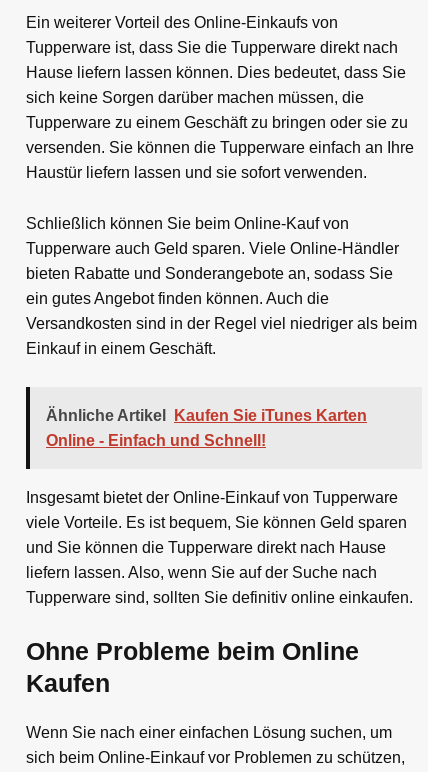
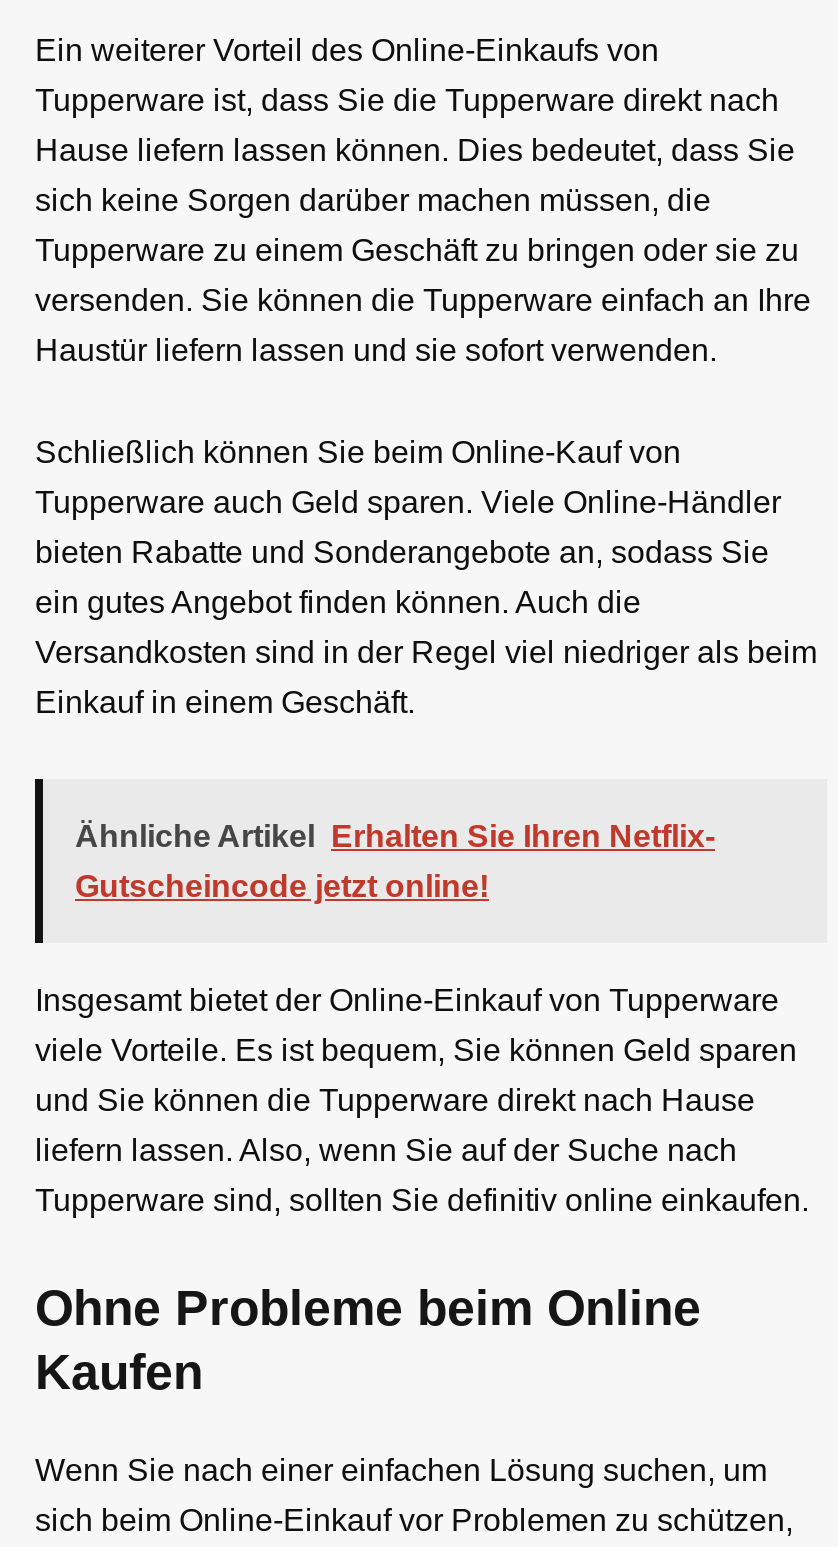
[46,406,367,423] Ähnliche Artikel Kaufen Sie iTunes Karten -> [75,818,715,852] Ähnliche Artikel Erhalten Sie Ihren Netflix-
[46,431,266,448] Online - Einfach und Schnell! -> [75,868,489,902] Gutscheincode jetzt online!

